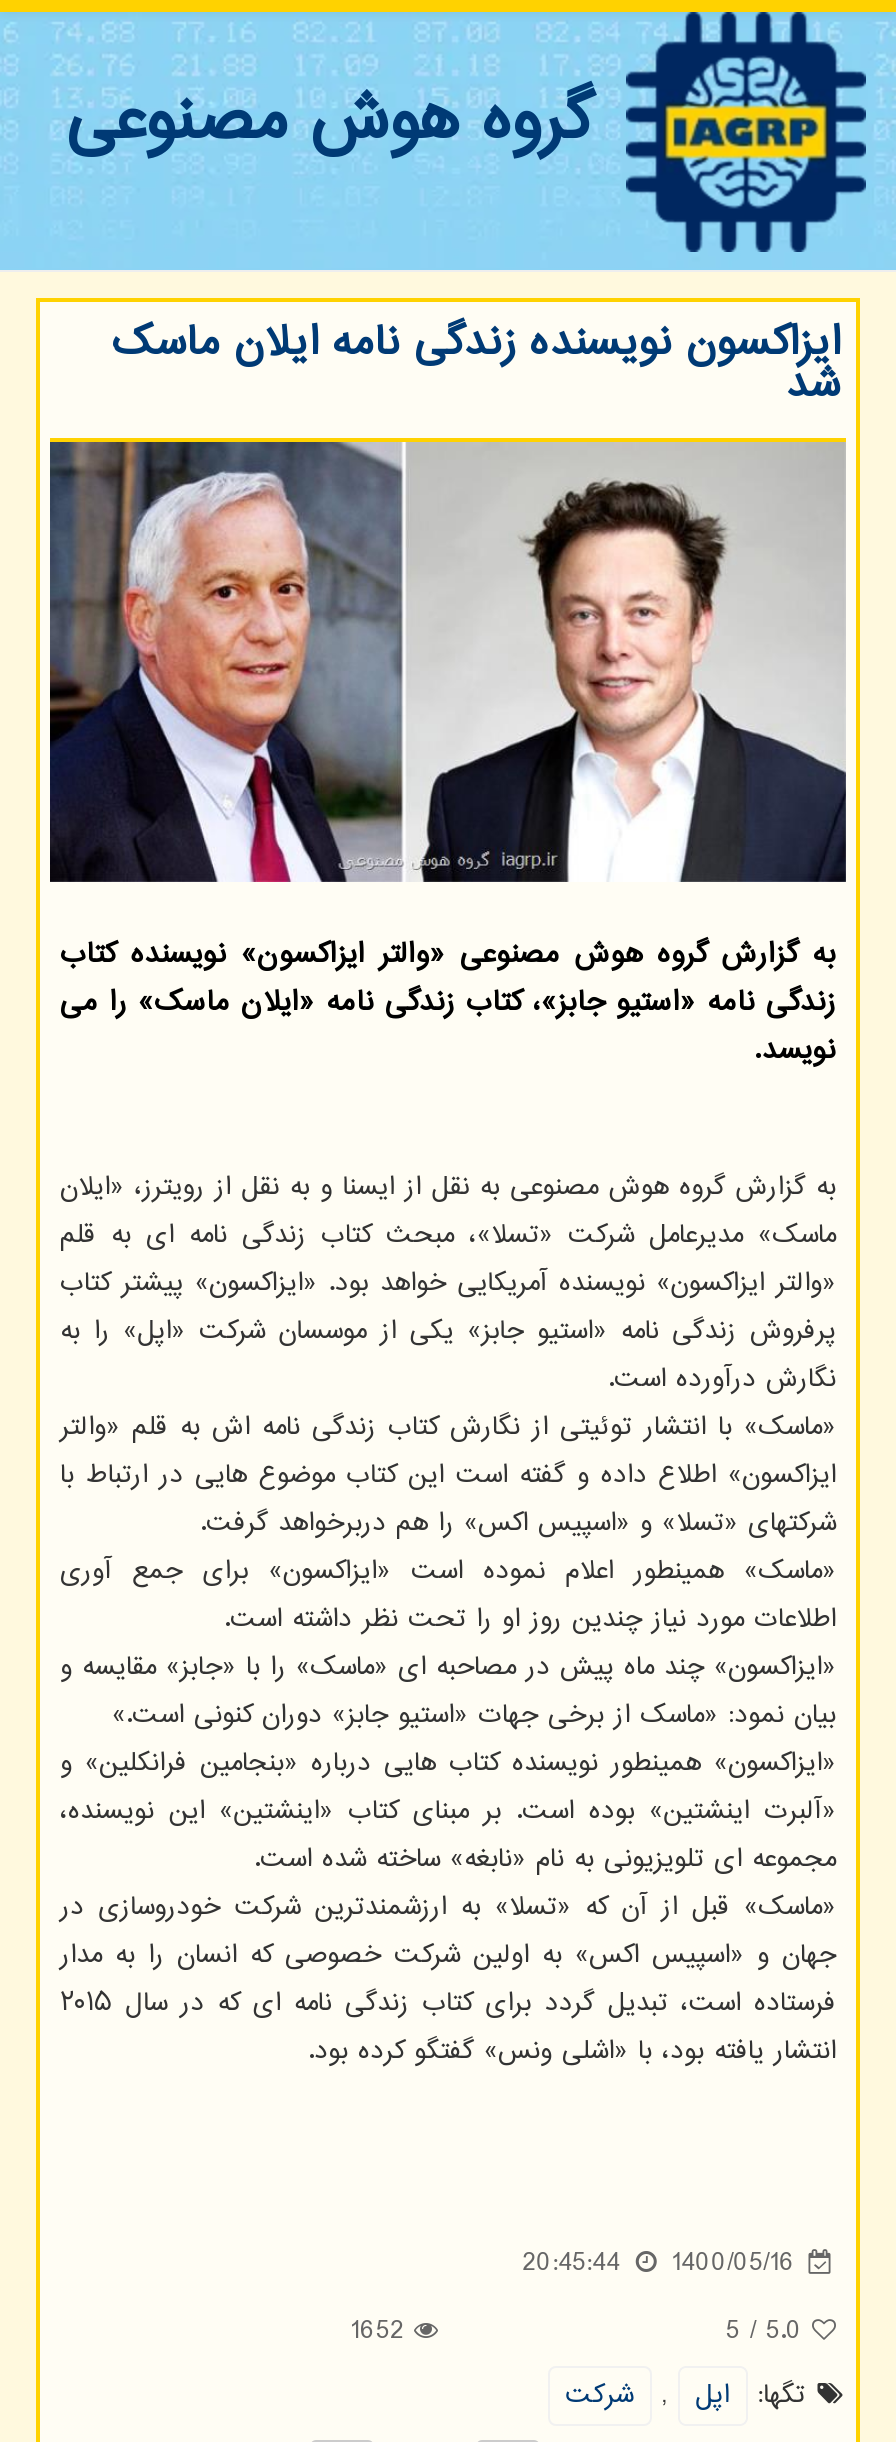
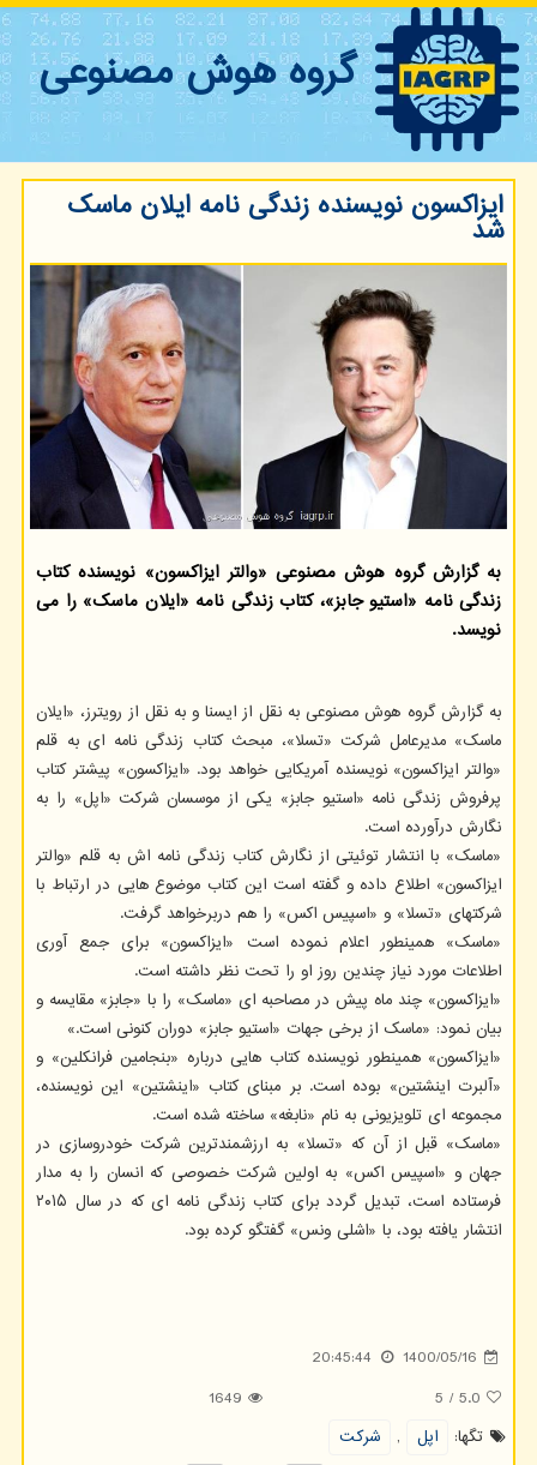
[350,2311,404,2355] 1652 -> [209,1386,242,1413] 1649

